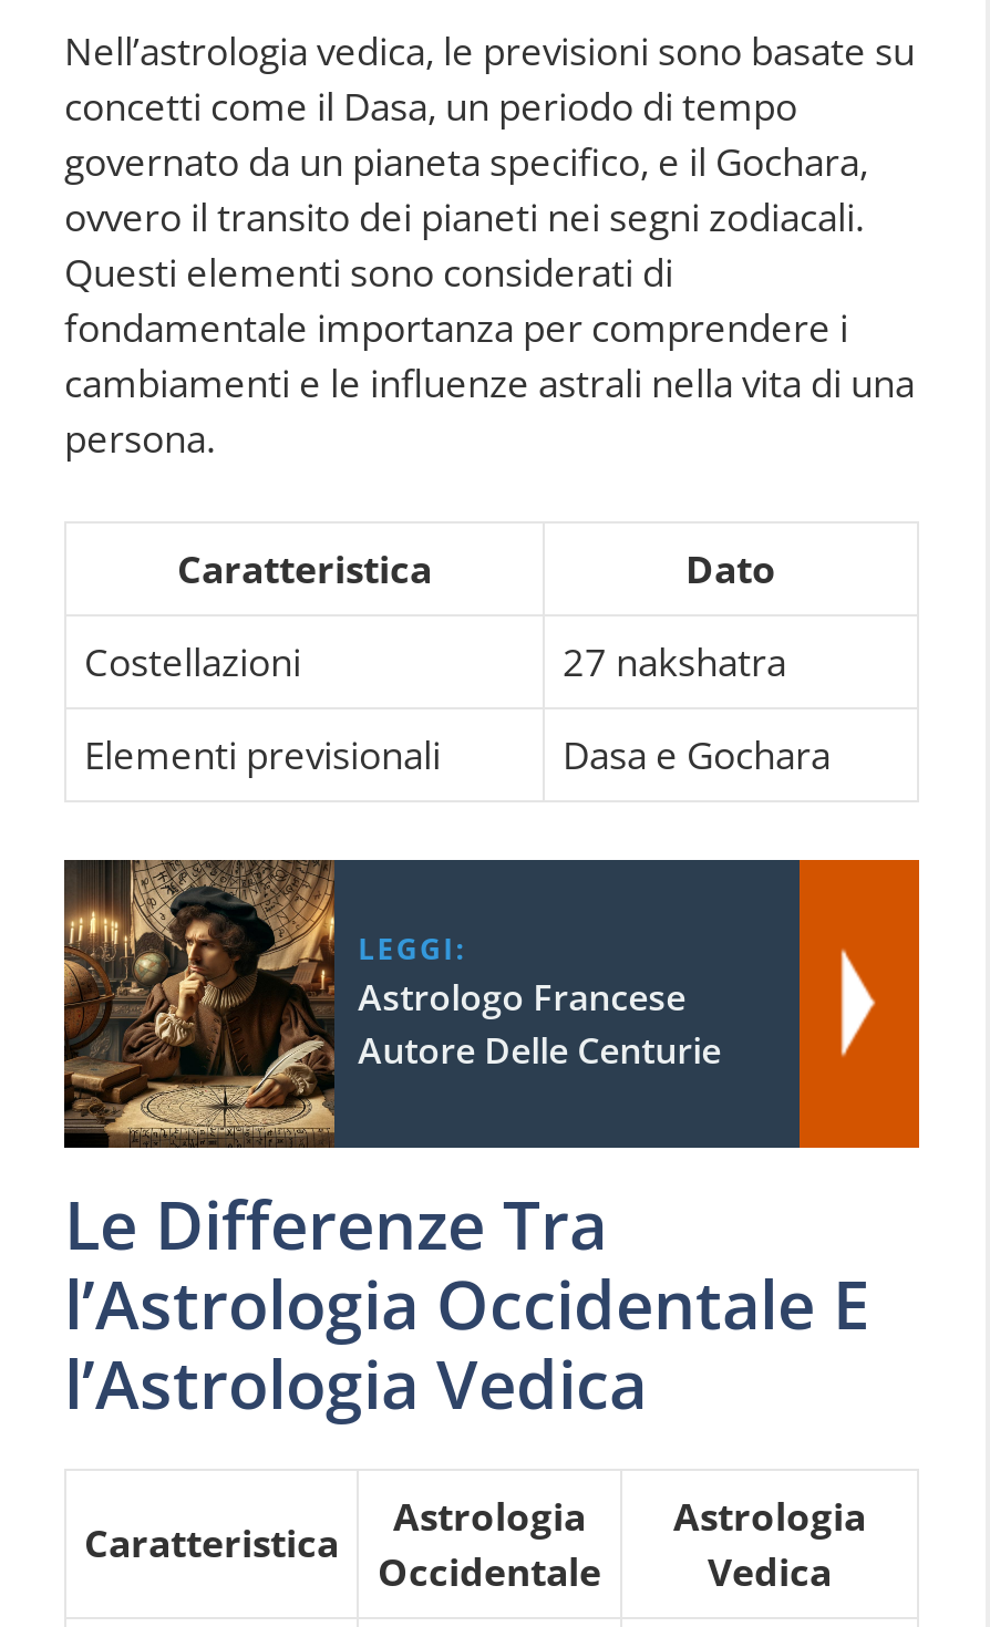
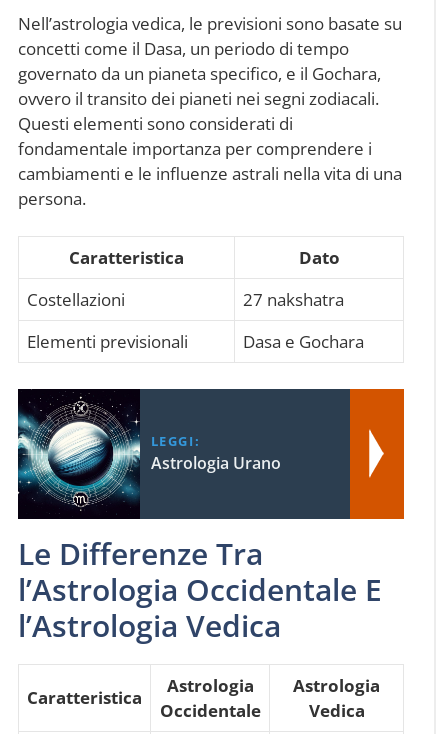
[62,858,721,1148] [image] | Astrologo Francese | Autore Delle Centurie -> [17,388,281,519] [image] | Astrologia Urano

